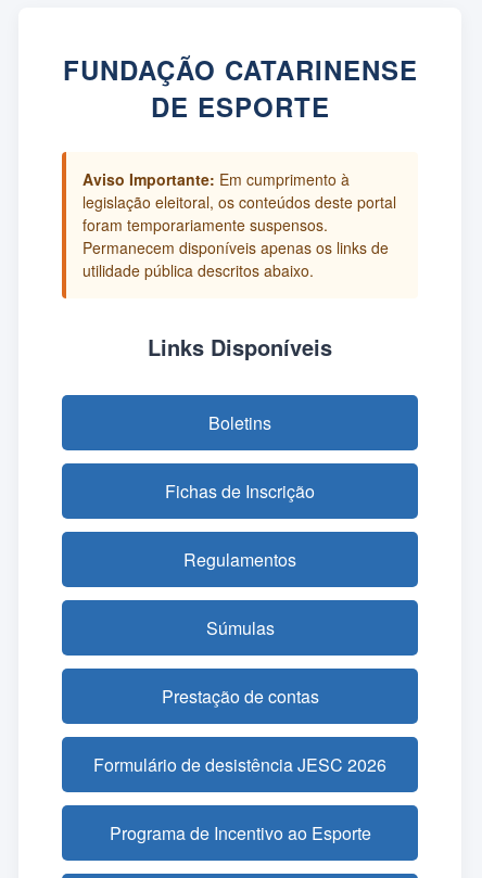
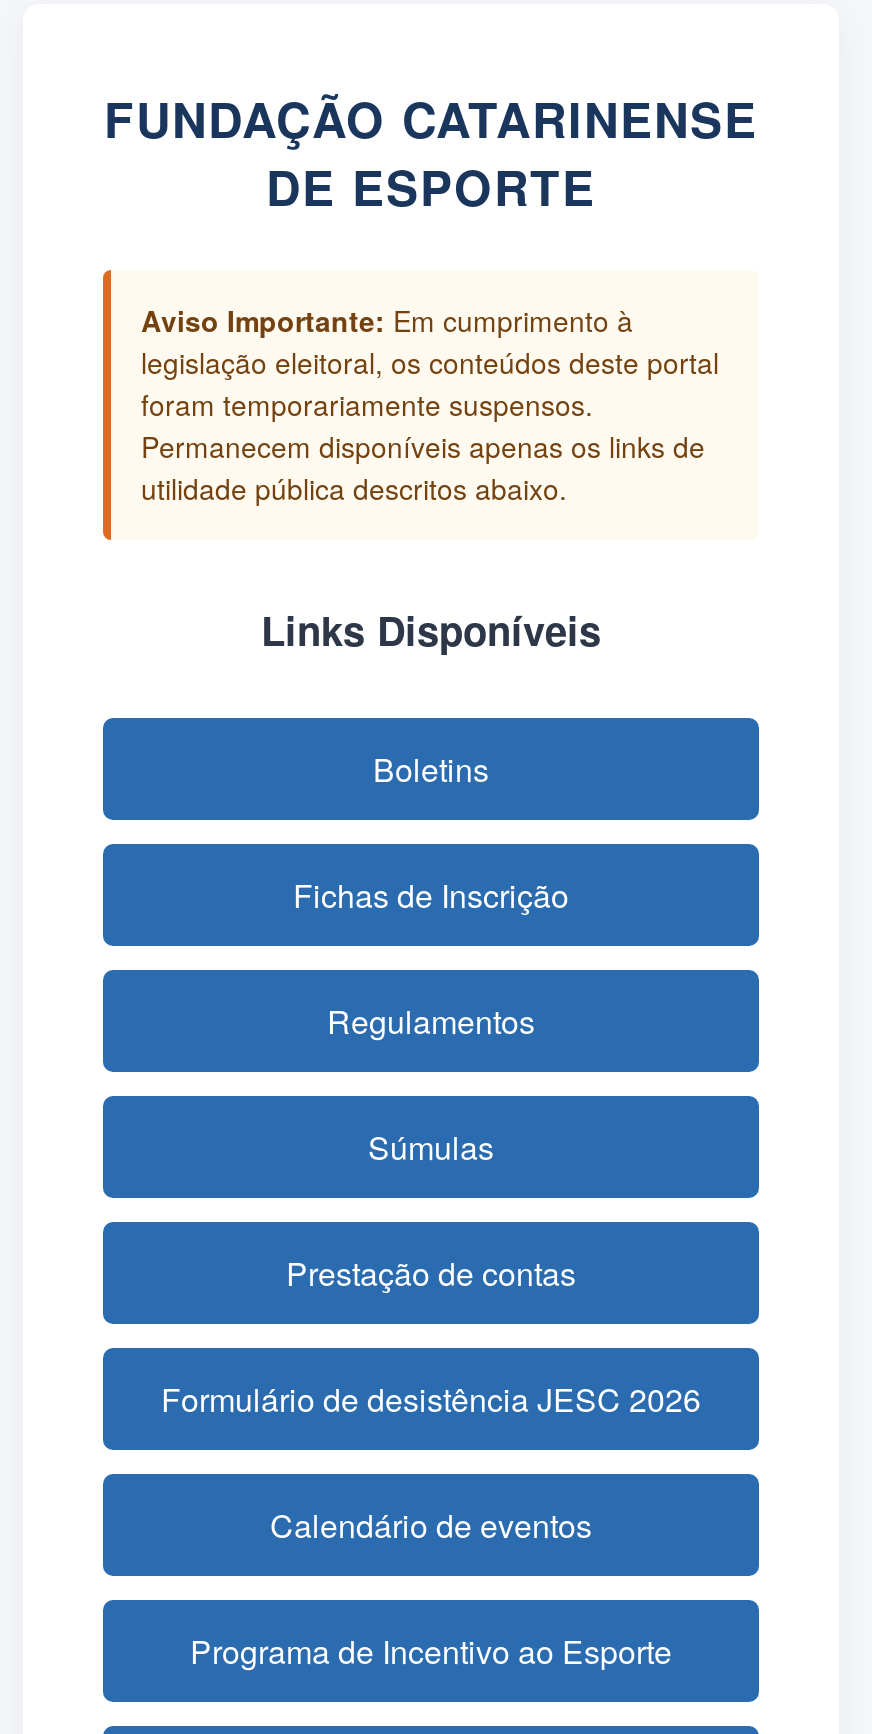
none -> [270,1502,592,1548] Calendário de eventos

